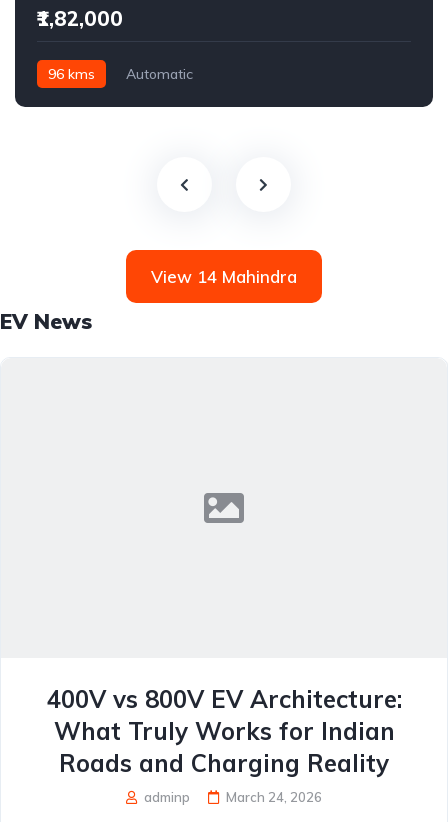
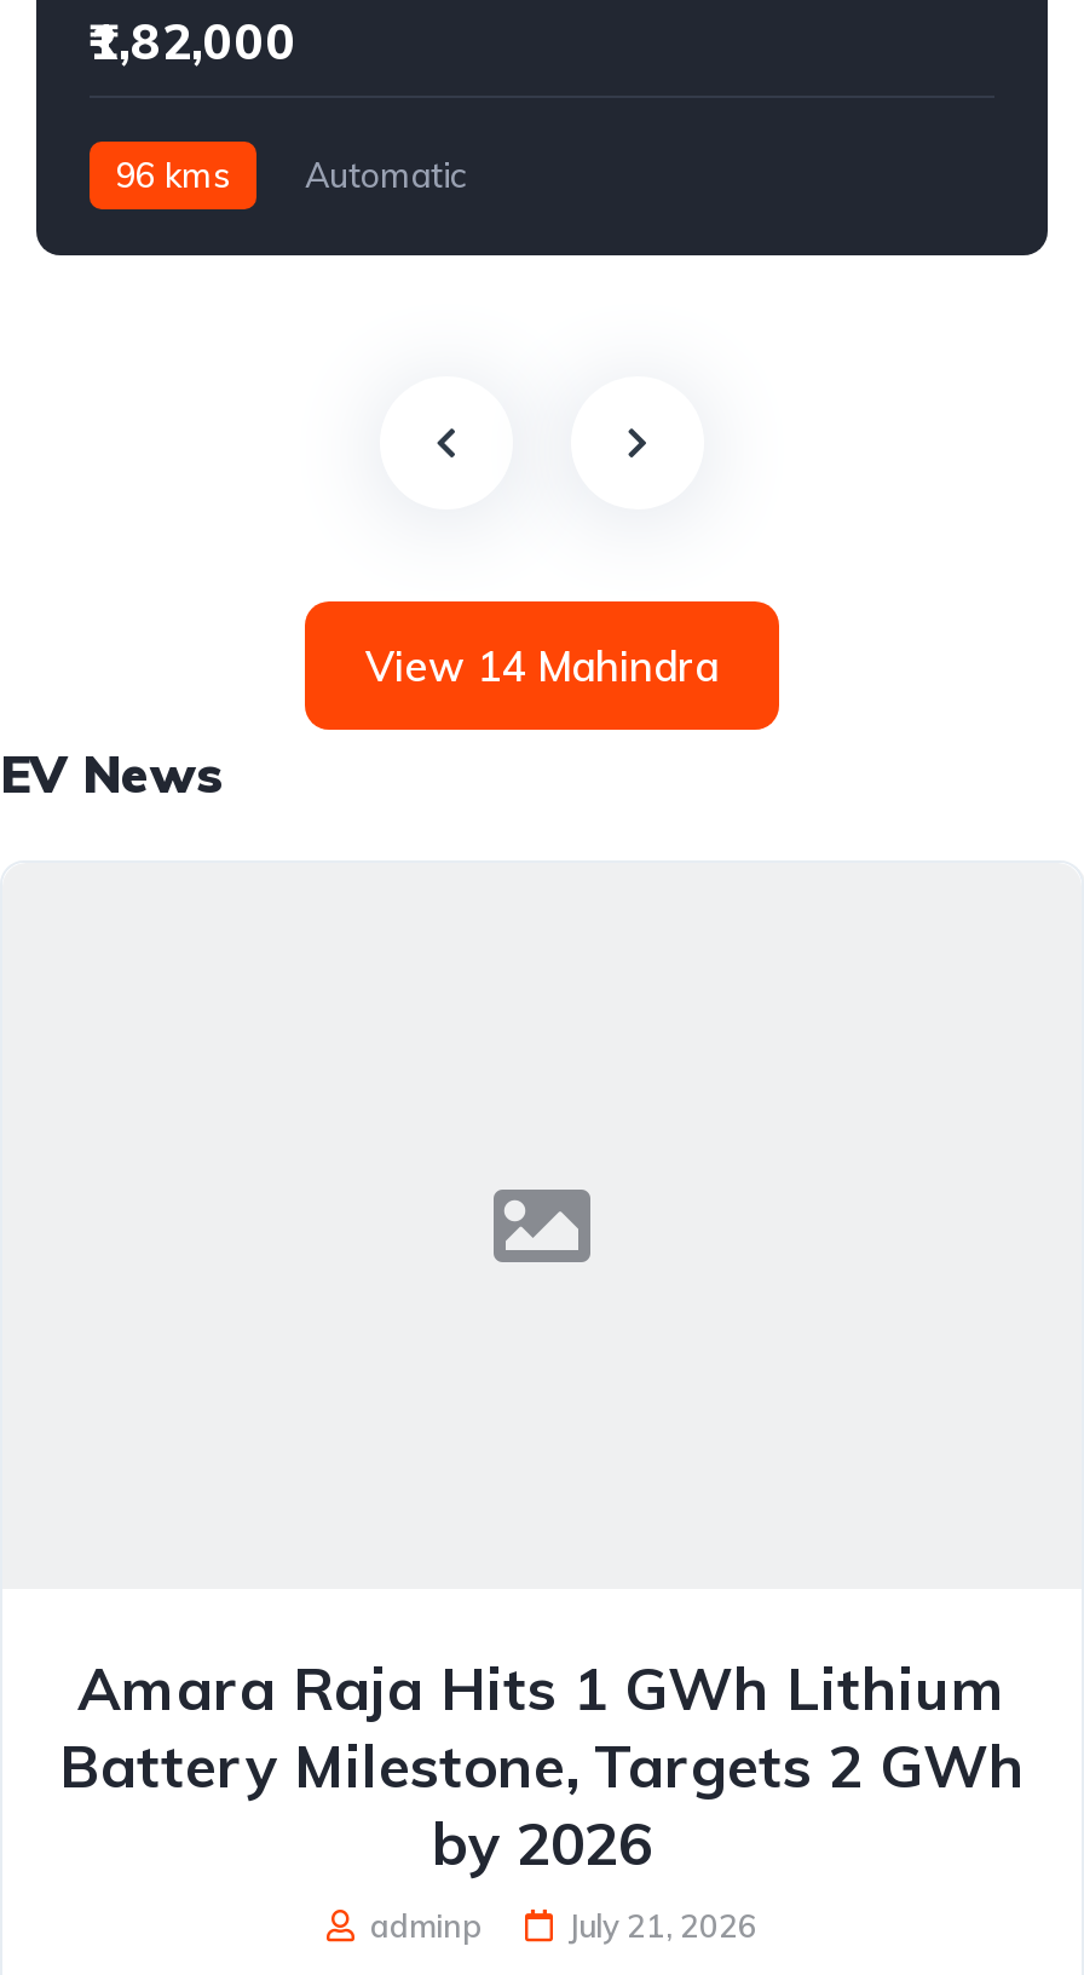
[46,684,401,778] 400V vs 800V EV Architecture: | What Truly Works for Indian | Roads and Charging Reality -> [59,1652,1025,1879] Amara Raja Hits 1 GWh Lithium | Battery Milestone, Targets 2 GWh | by 2026
[226,789,322,805] March 24, 2026 -> [569,1906,757,1945] July 21, 2026

